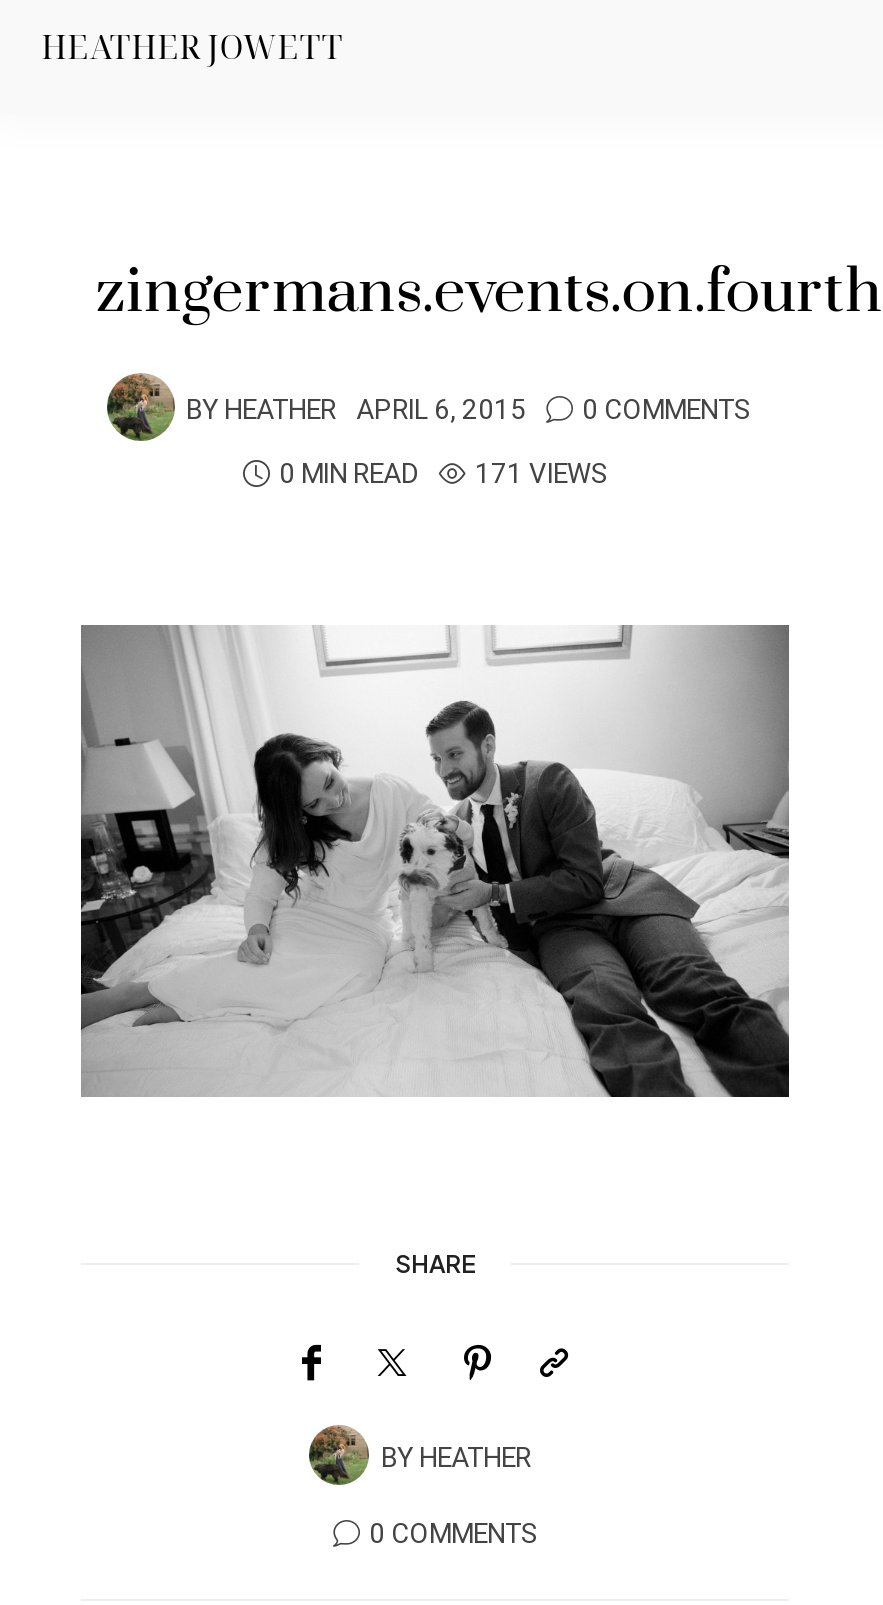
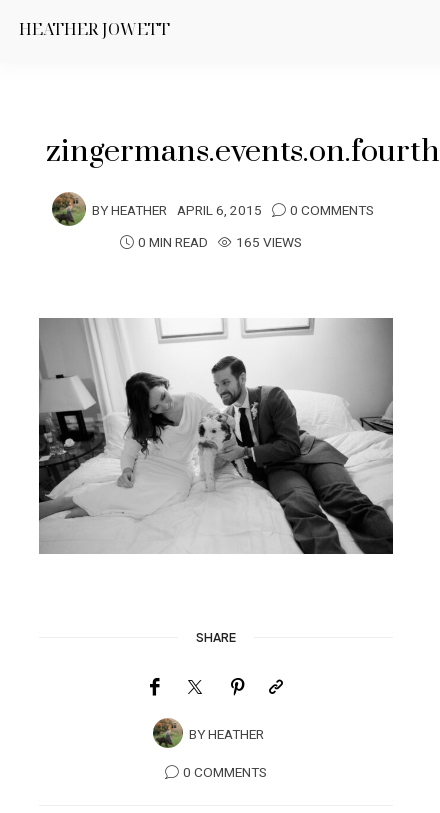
[279,455,607,495] 0 MIN READ 171 VIEWS -> [138,233,302,253] 0 MIN READ 165 VIEWS

